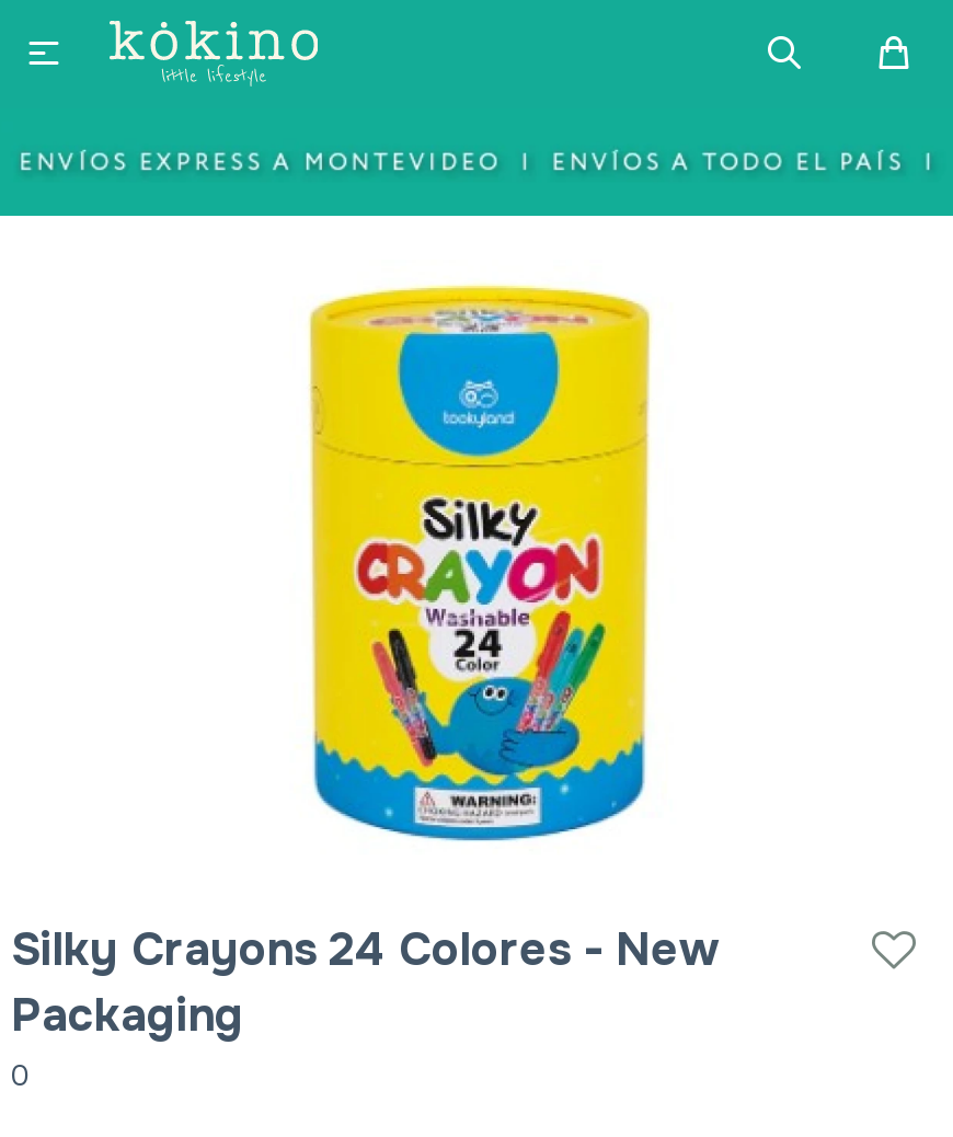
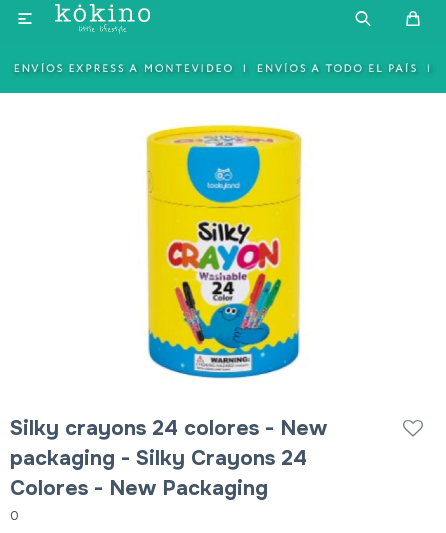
[11,921,719,1044] Silky Crayons 24 Colores - New | Packaging -> [10,415,327,501] Silky crayons 24 colores - New | packaging - Silky Crayons 24 | Colores - New Packaging

